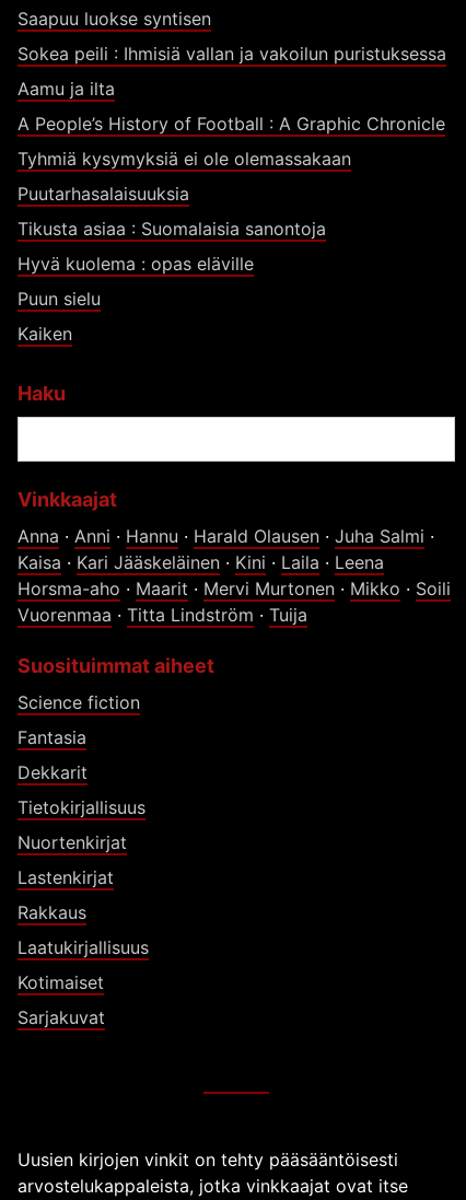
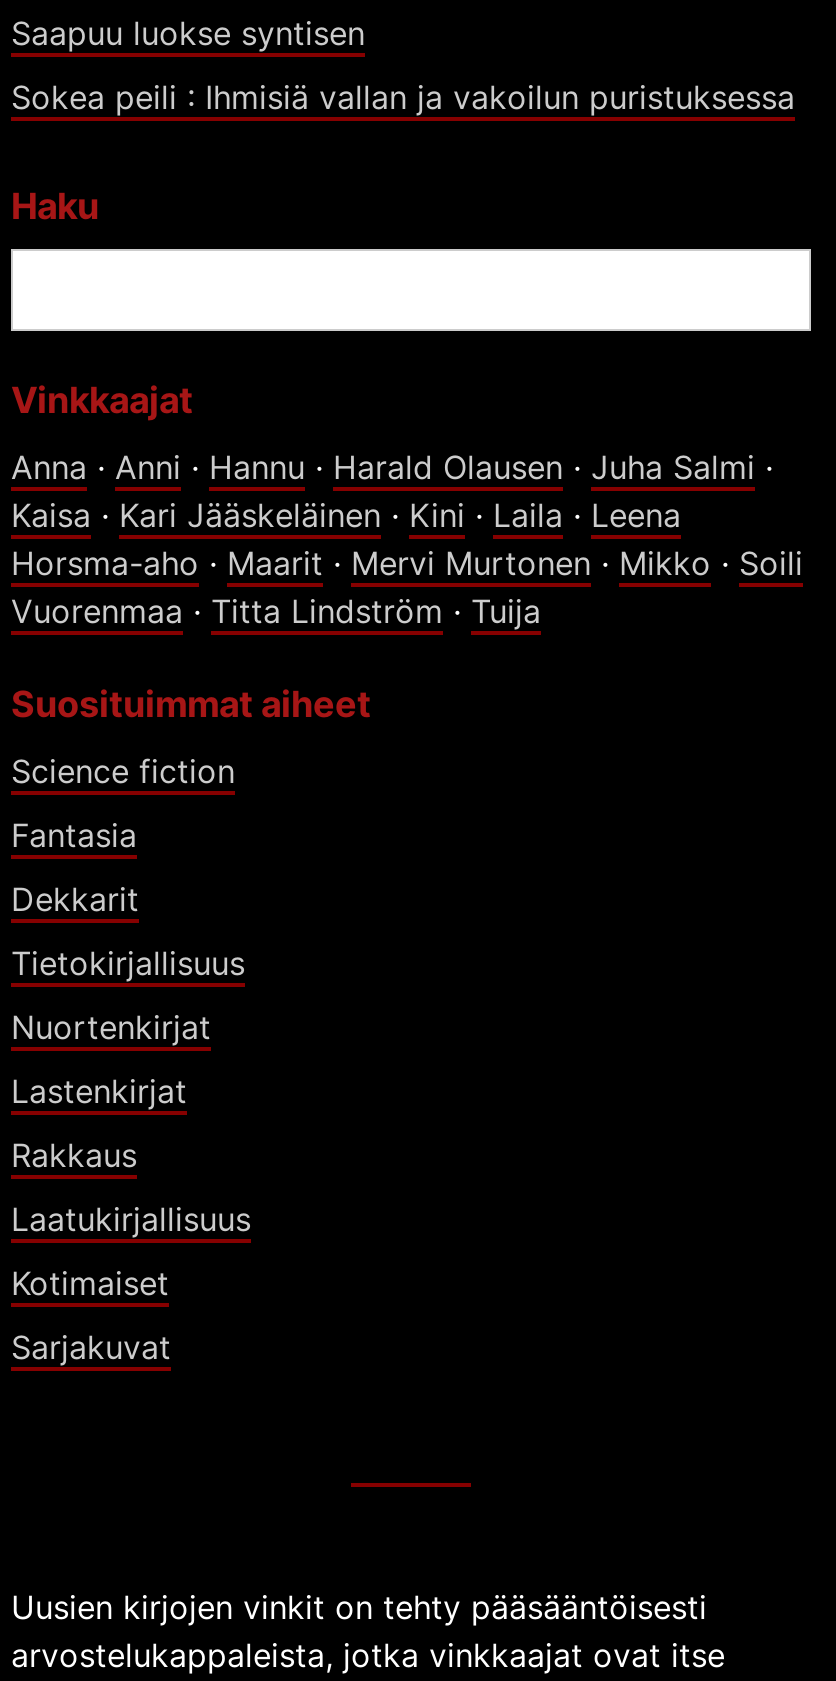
[18,78,445,345] Aamu ja ilta | A People’s History of Football : A Graphic Chronicle | Tyhmiä kysymyksiä ei ole olemassakaan | Puutarhasalaisuuksia | Tikusta asiaa : Suomalaisia sanontoja | Hyvä kuolema : opas eläville | Puun sielu | Kaiken -> none

